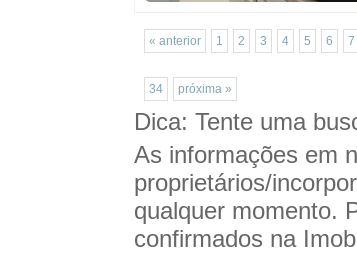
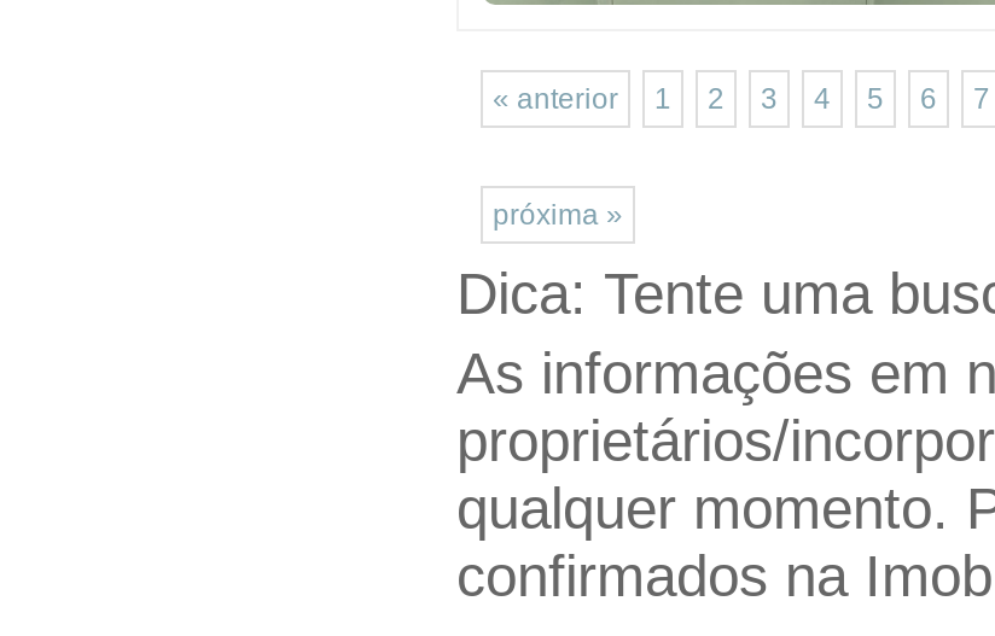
[149,82,163,96] 34 -> none

